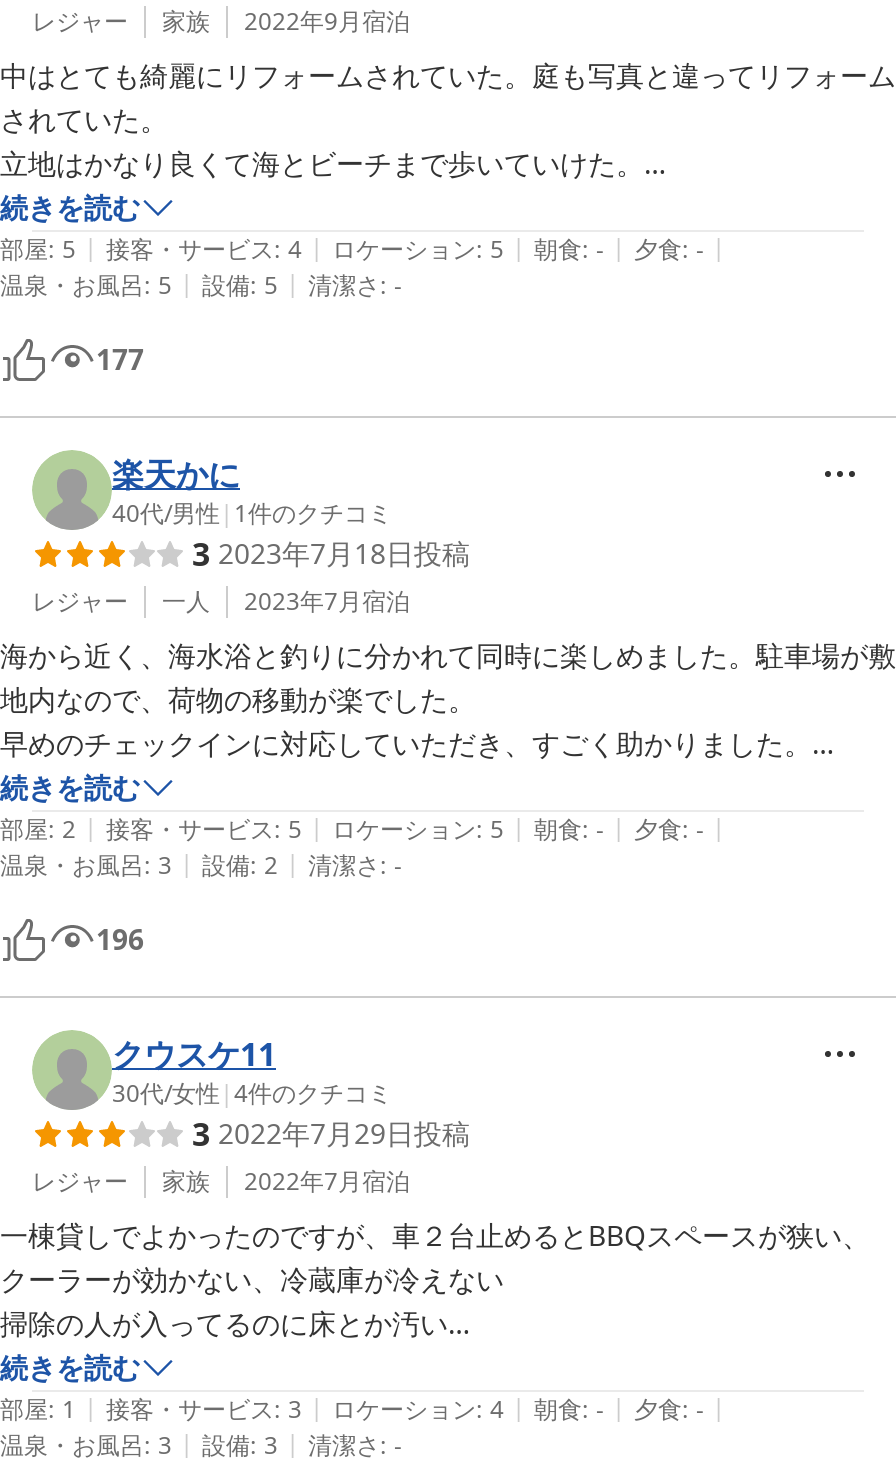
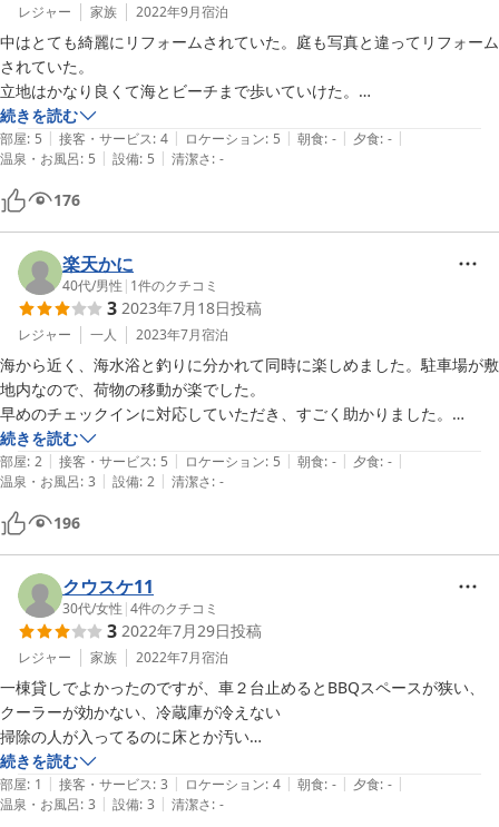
[96,340,144,378] 177 -> [53,189,80,210] 176

